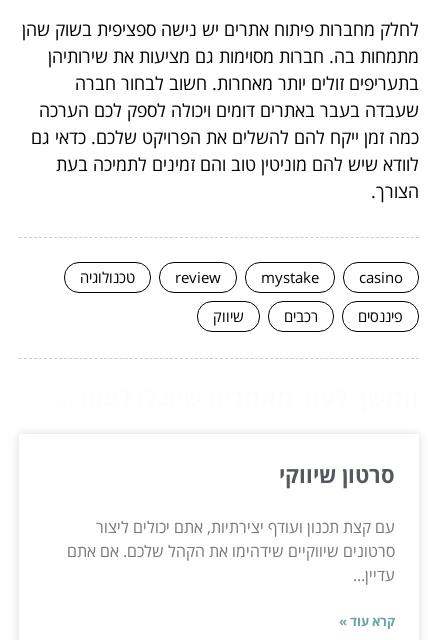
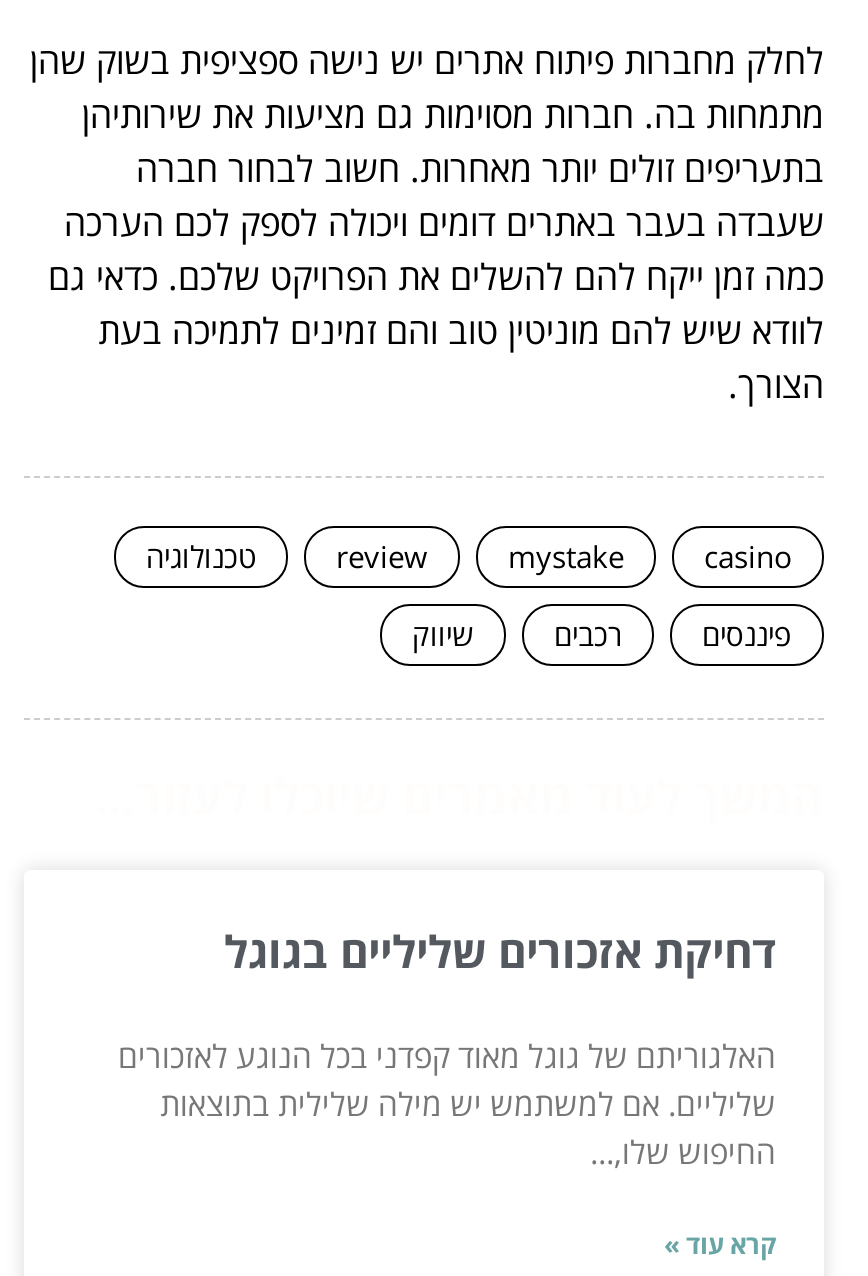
[279,458,395,488] סרטון שיווקי -> [224,919,776,979] דחיקת אזכורים שליליים בגוגל
[67,515,395,585] עם קצת תכנון ועודף יצירתיות, אתם יכולים ליצור | סרטונים שיווקיים שידהימו את הקהל שלכם. אם אתם | עדיין... -> [118,1033,776,1173] האלגוריתם של גוגל מאוד קפדני בכל הנוגע לאזכורים | שליליים. אם למשתמש יש מילה שלילית בתוצאות | החיפוש שלו,...

